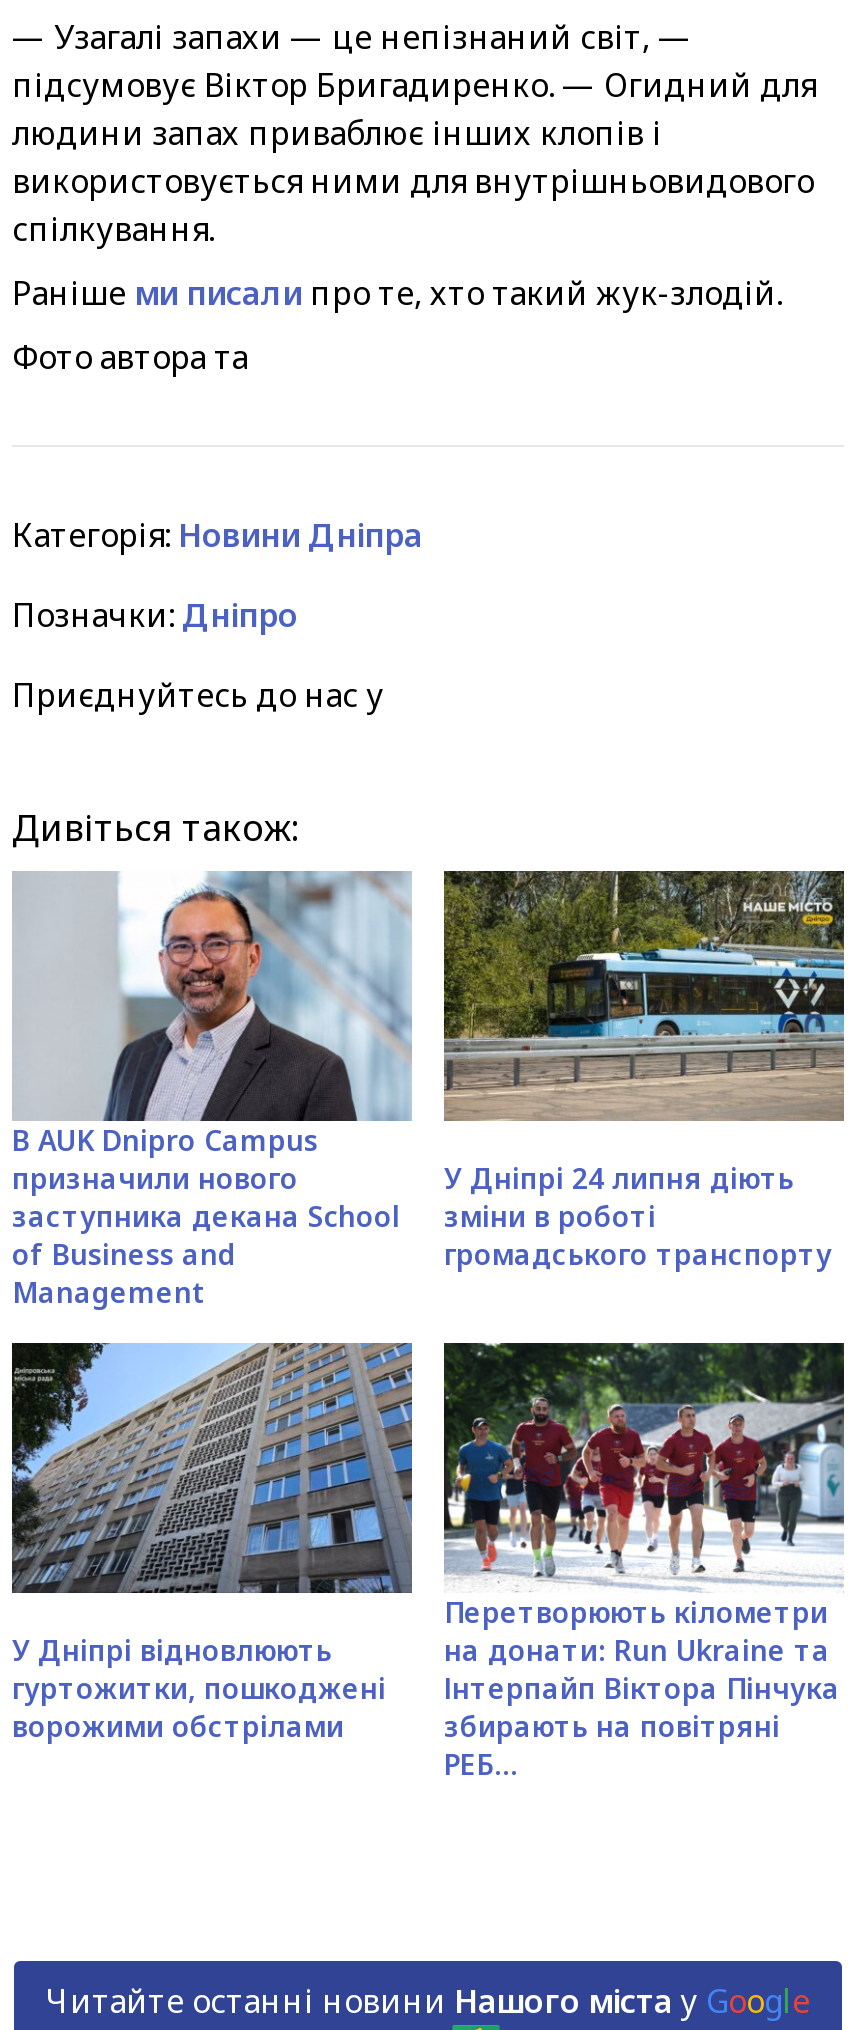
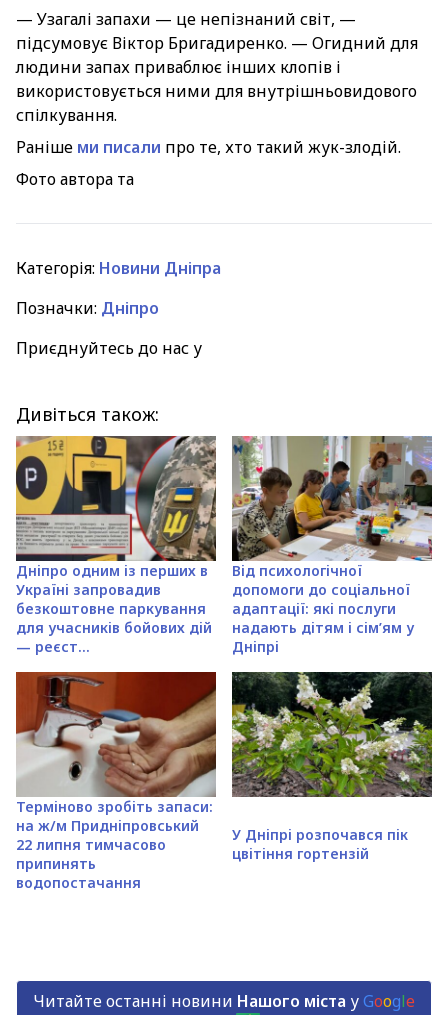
[12,870,412,1312] [image] | В AUK Dnipro Campus | призначили нового | заступника декана School | of Business and | Management -> [15,435,217,656] [image] | Дніпро одним із перших в | Україні запровадив | безкоштовне паркування | для учасників бойових дій | — реєст...
[442,868,846,1274] [image] | У Дніпрі 24 липня діють | зміни в роботі | громадського транспорту -> [231,435,433,656] [image] | Від психологічної | допомоги до соціальної | адаптації: які послуги | надають дітям і сім’ям у | Дніпрі
[10,1340,414,1746] [image] | У Дніпрі відновлюють | гуртожитки, пошкоджені | ворожими обстрілами -> [15,671,217,892] [image] | Терміново зробіть запаси: | на ж/м Придніпровський | 22 липня тимчасово | припинять | водопостачання
[442,1342,846,1784] [image] | Перетворюють кілометри | на донати: Run Ukraine та | Інтерпайп Віктора Пінчука | збирають на повітряні | РЕБ... -> [231,671,433,863] [image] | У Дніпрі розпочався пік | цвітіння гортензій

